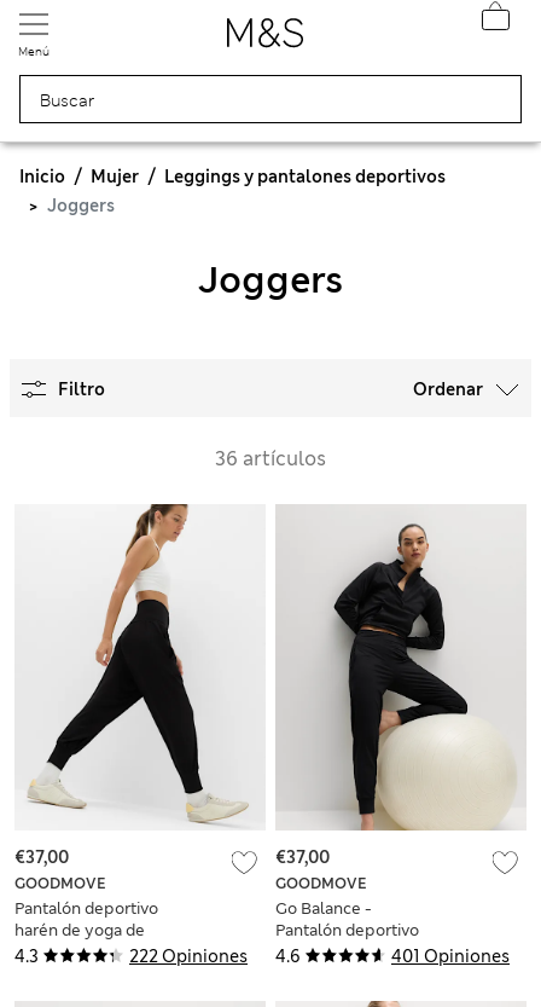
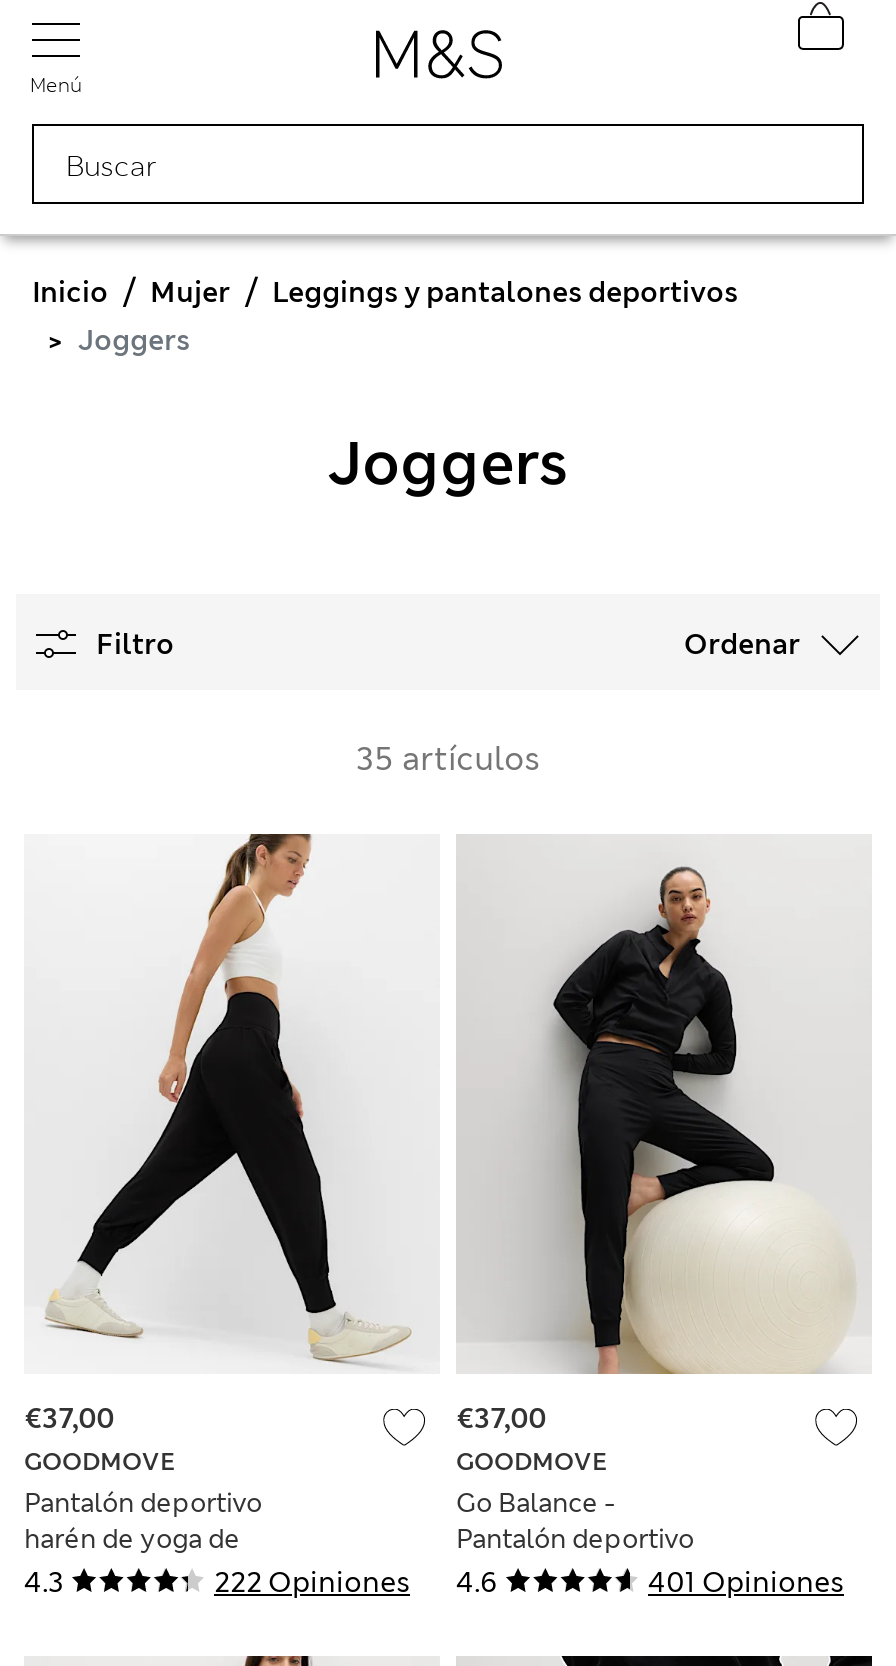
[215,446,326,471] 36 artículos -> [356,738,540,780] 35 artículos

